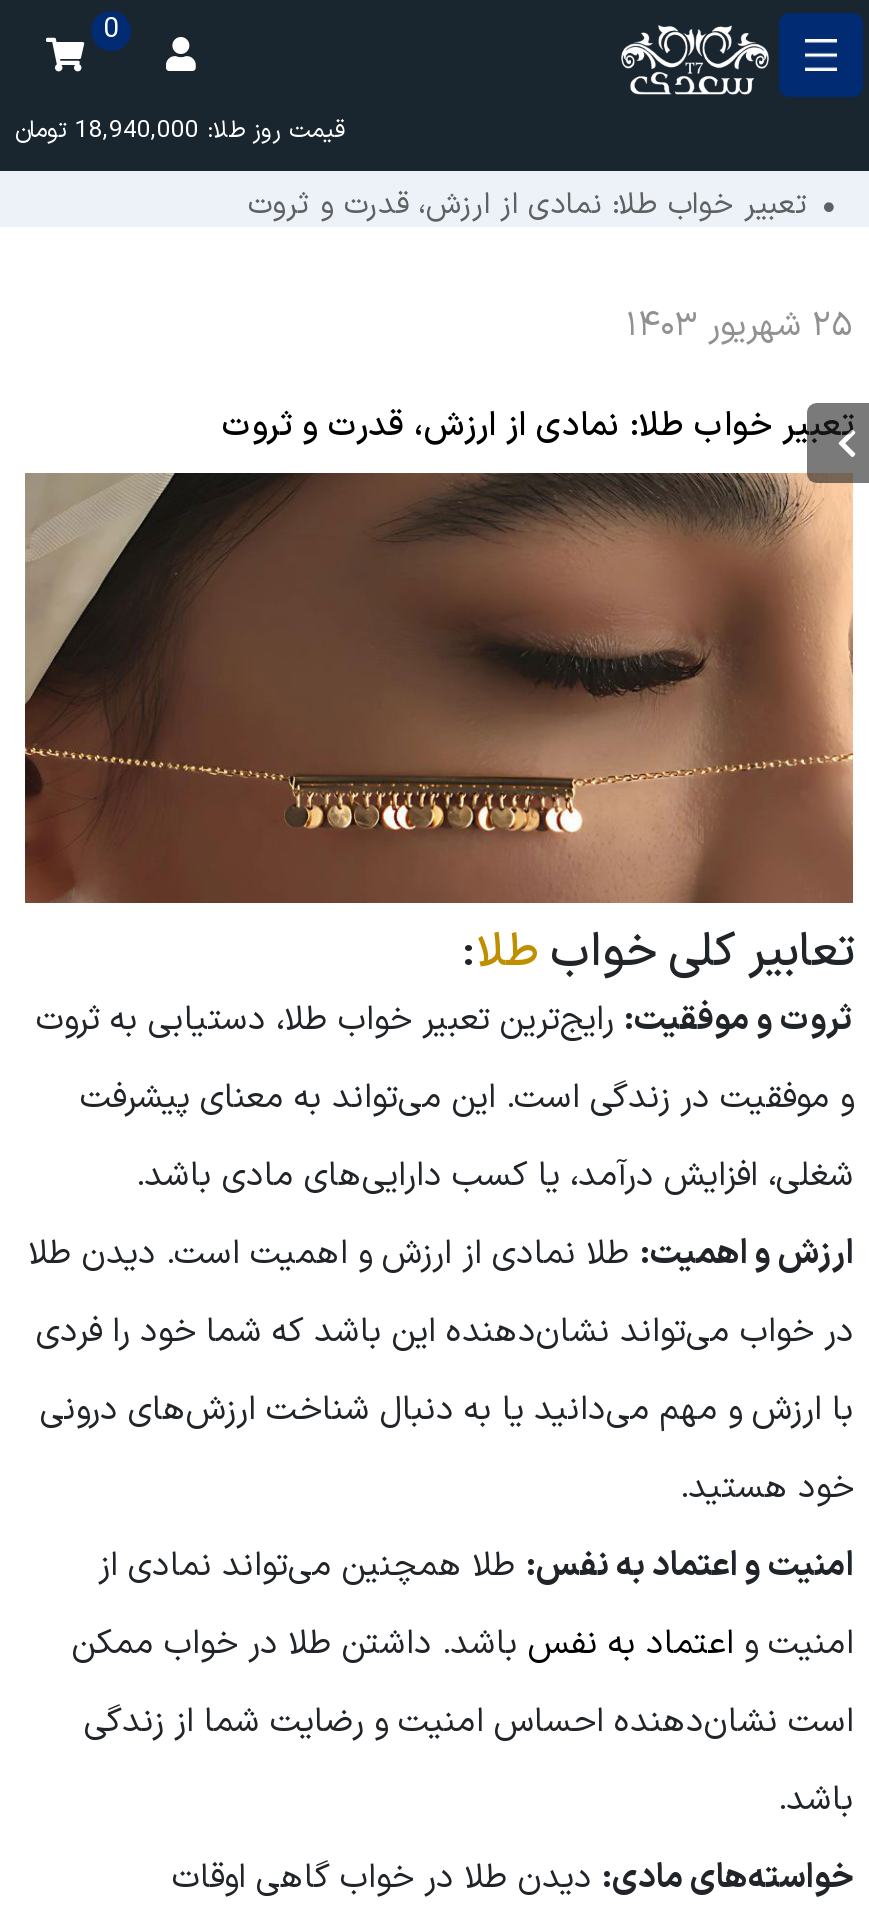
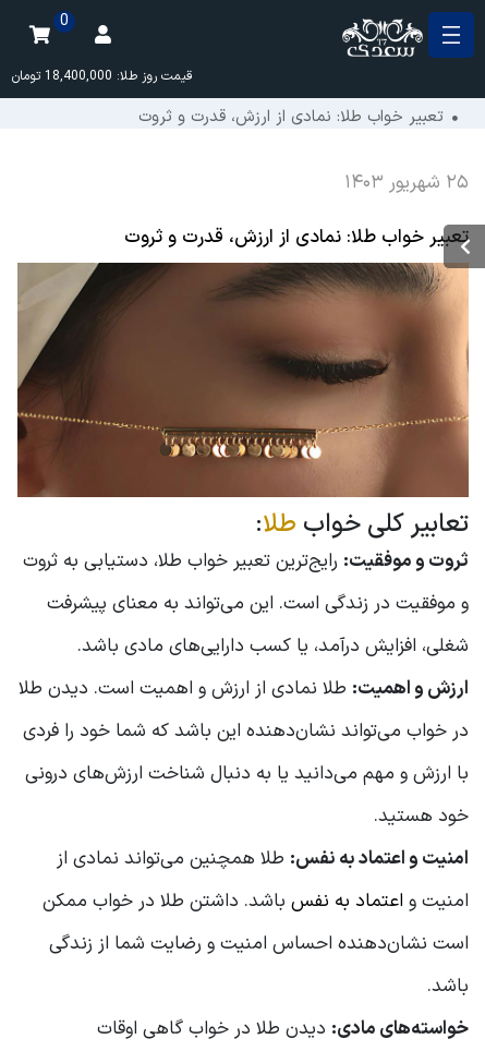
[15,113,347,149] قیمت روز طلا: 18,940,000 تومان -> [12,67,193,86] قیمت روز طلا: 18,400,000 تومان

